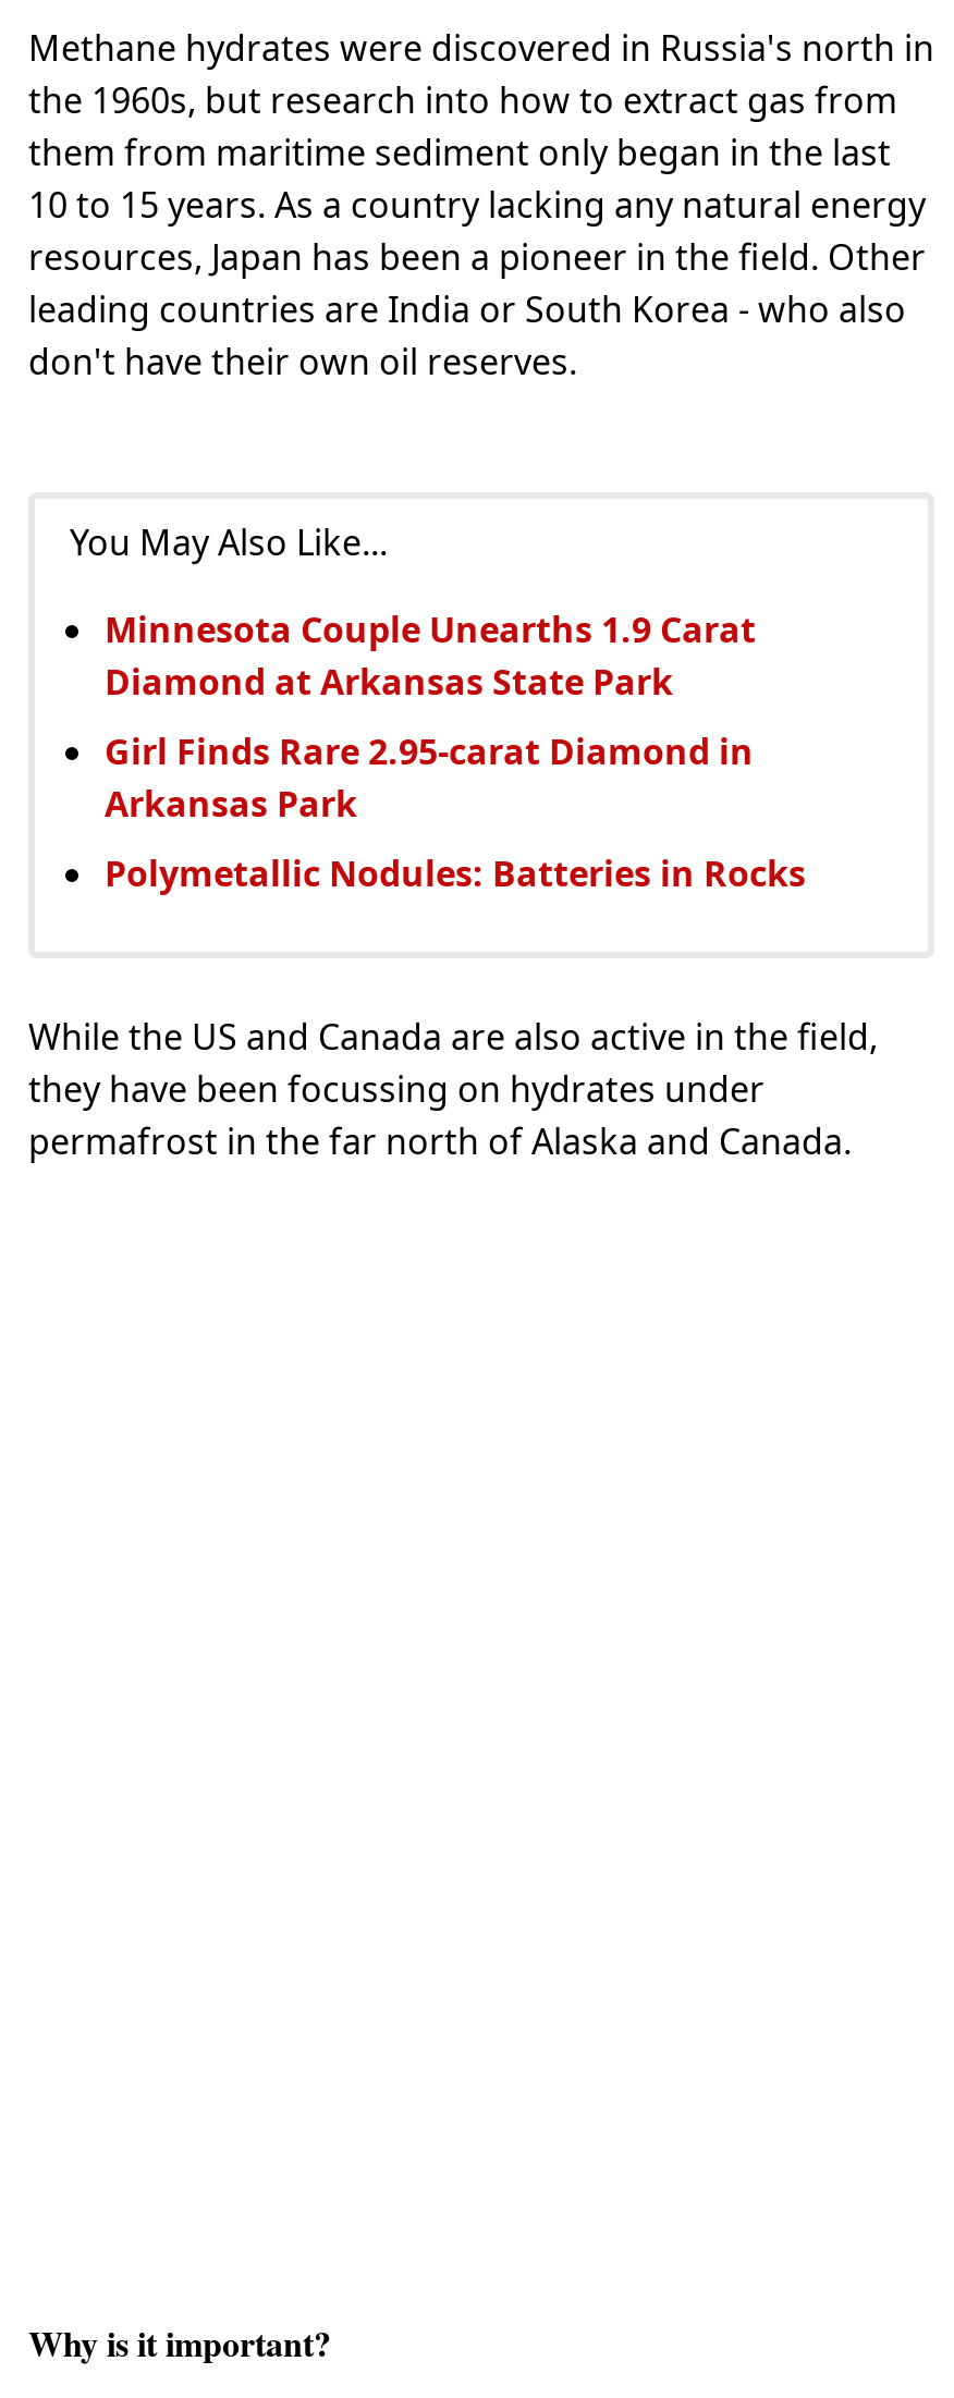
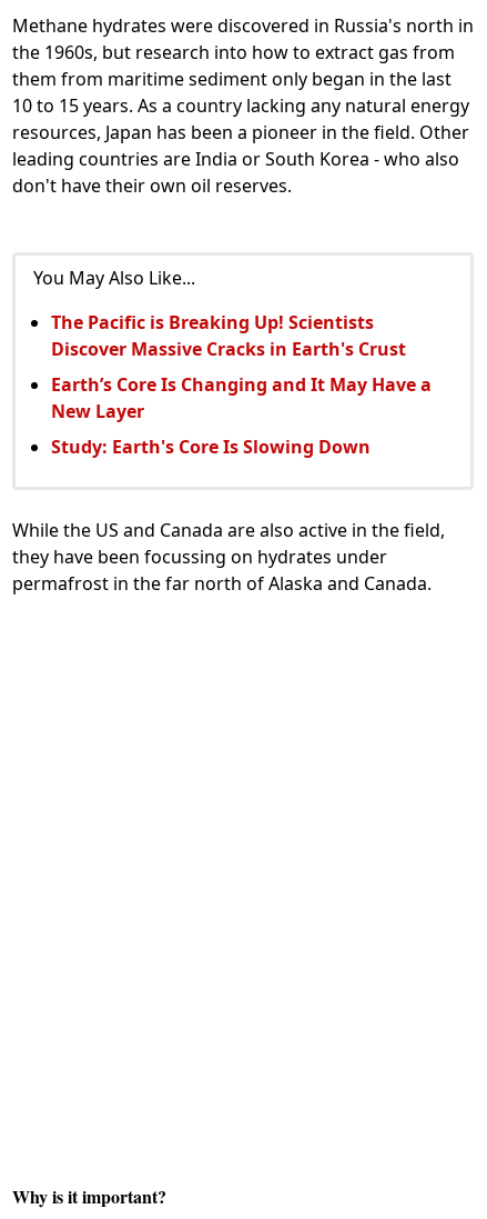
[105,605,756,706] Minnesota Couple Unearths 1.9 Carat | Diamond at Arkansas State Park -> [51,310,406,361] The Pacific is Breaking Up! Scientists | Discover Massive Cracks in Earth's Crust
[105,727,754,828] Girl Finds Rare 2.95-carat Diamond in | Arkansas Park -> [51,372,432,423] Earth’s Core Is Changing and It May Have a | New Layer
[105,849,806,897] Polymetallic Nodules: Batteries in Rocks -> [51,434,371,459] Study: Earth's Core Is Slowing Down

